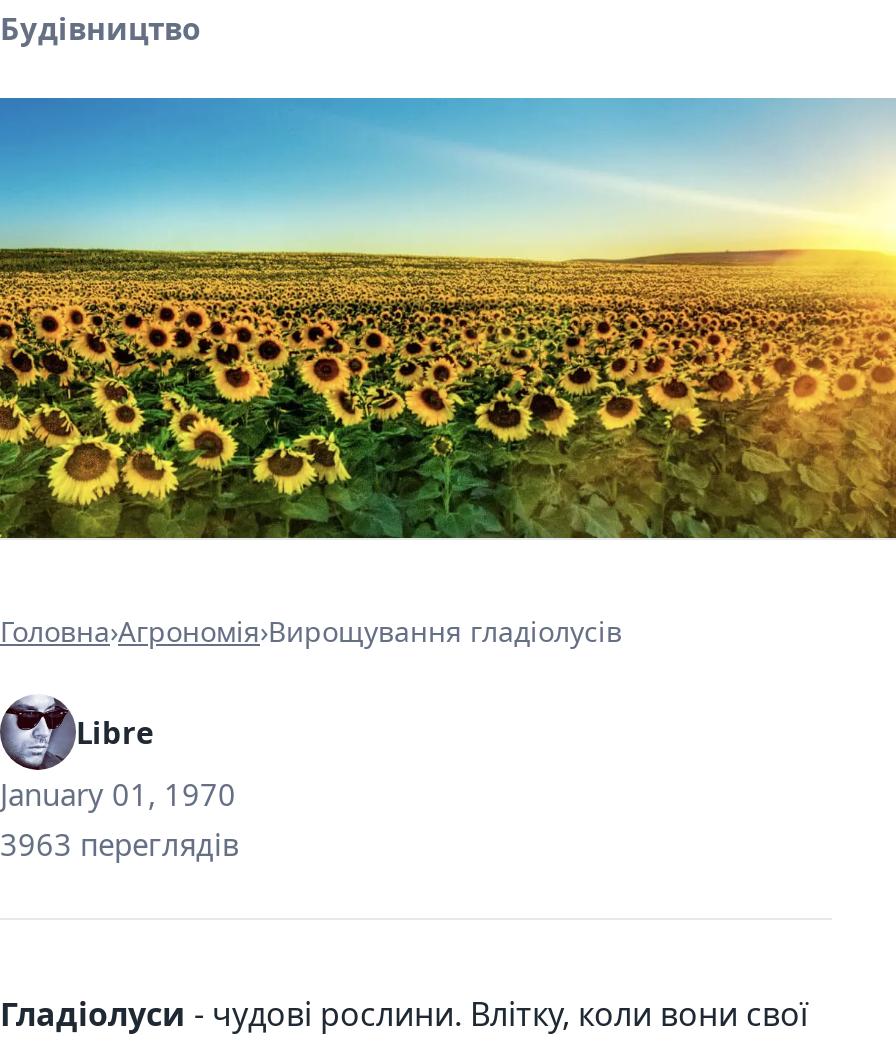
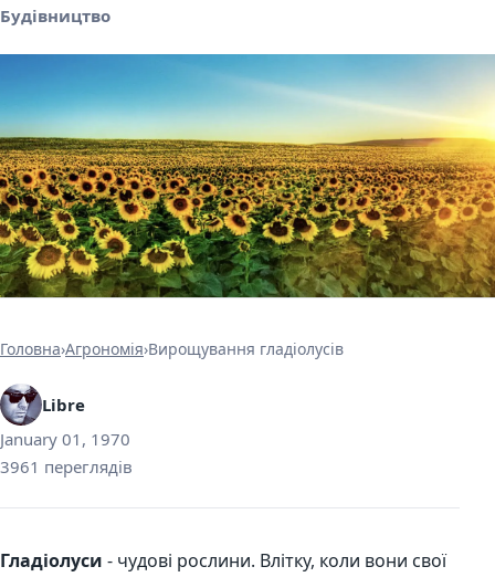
[0,824,240,864] 3963 переглядів -> [0,455,133,478] 3961 переглядів

